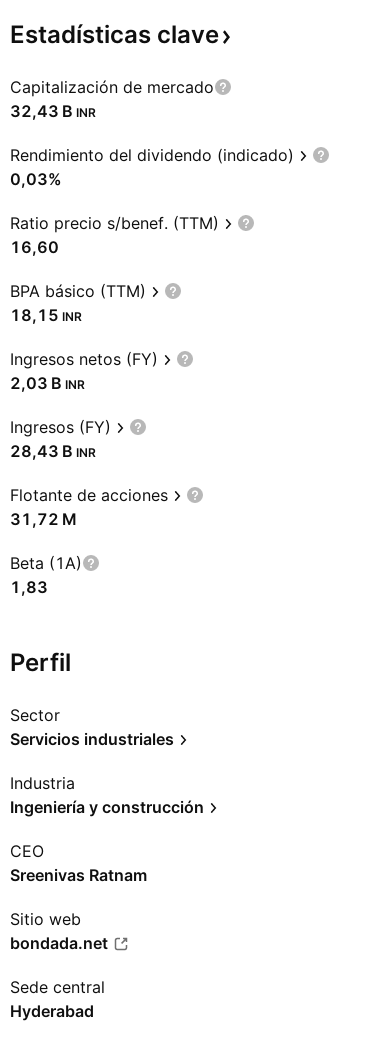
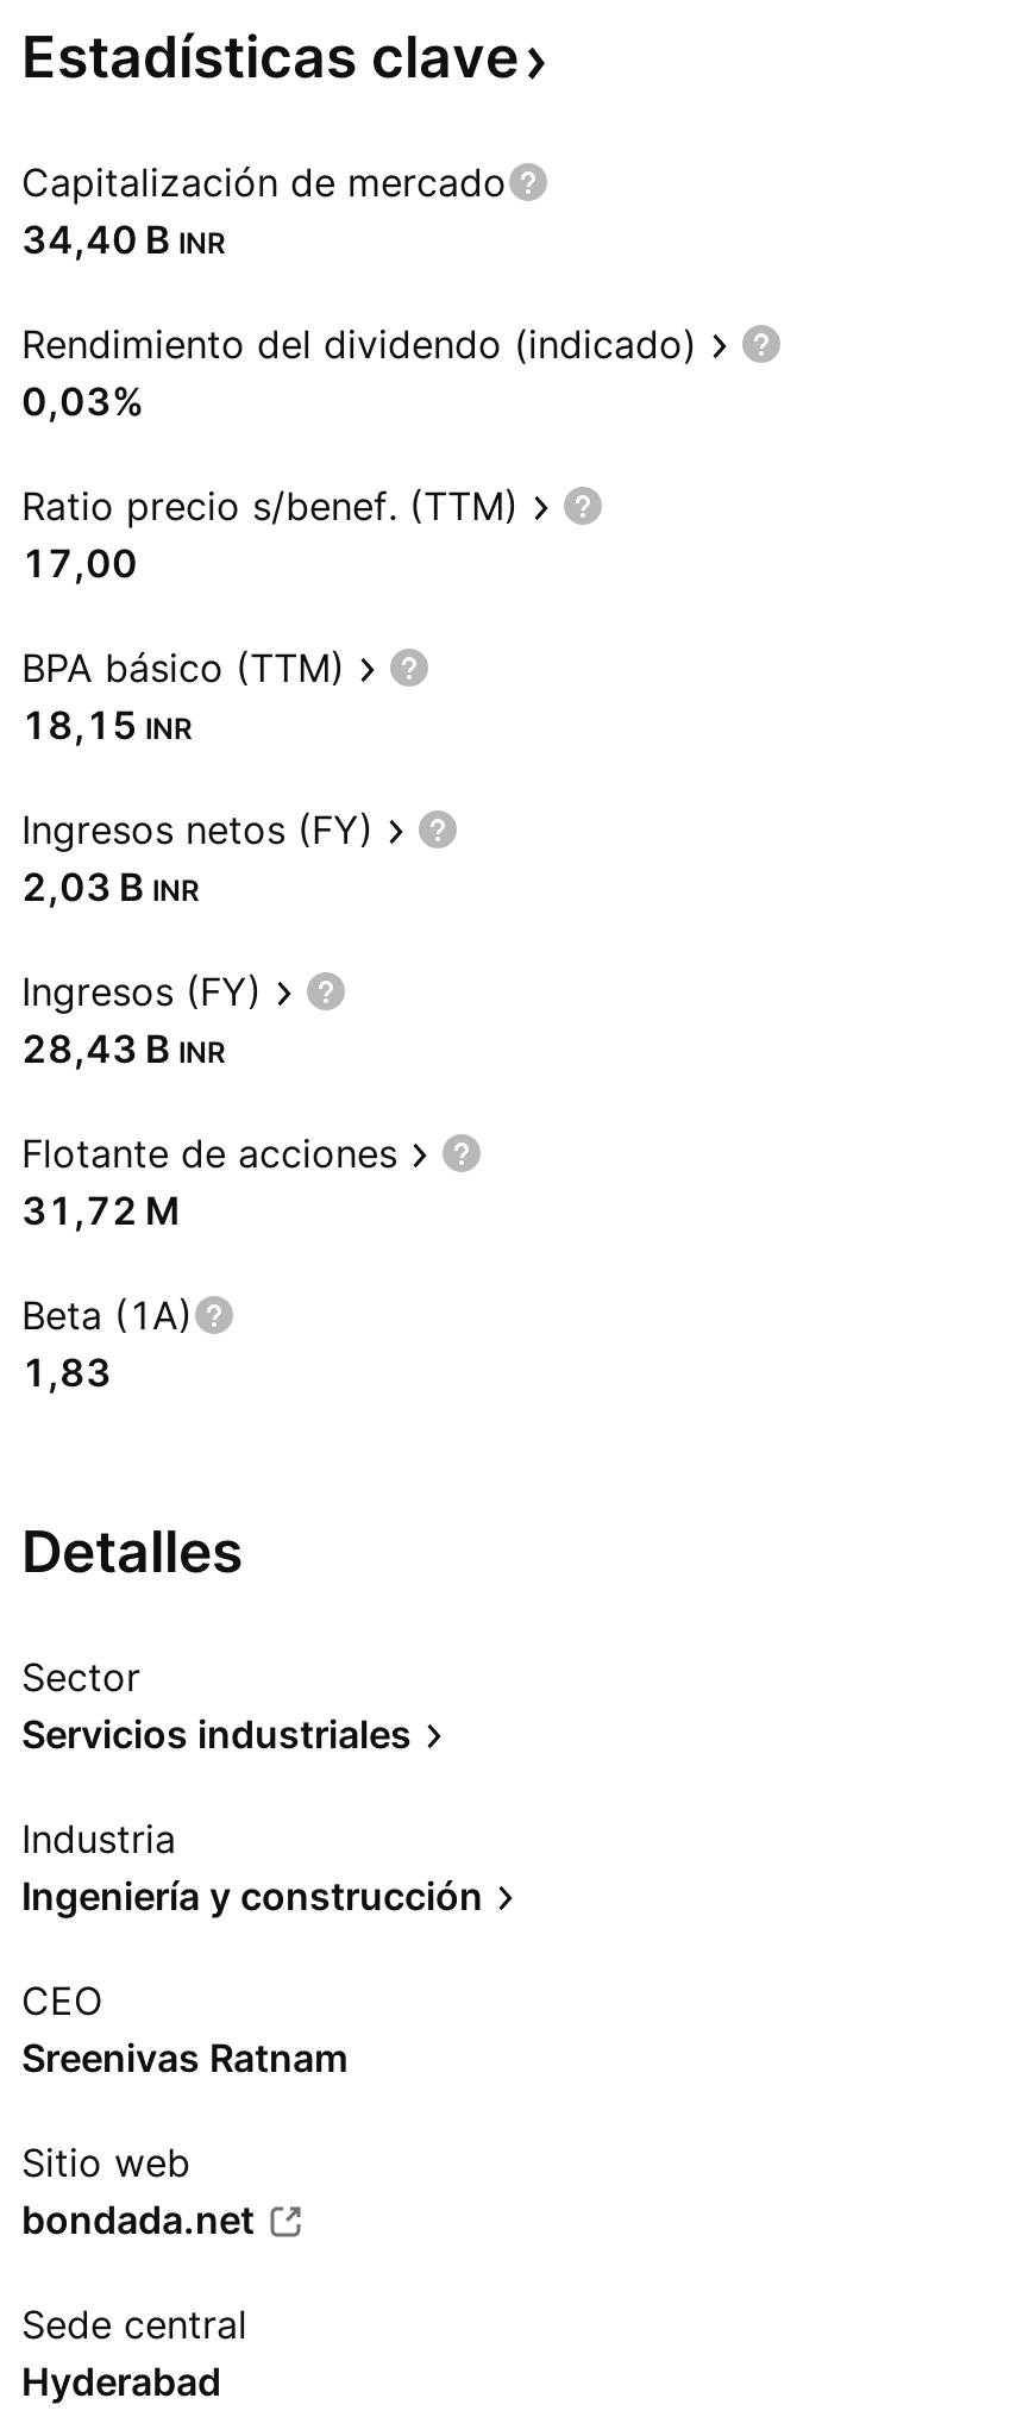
[10,101,96,121] 32,43 B INR -> [21,215,226,263] 34,40 B INR
[10,237,59,257] 16,60 -> [21,539,138,587] 17,00
[10,648,71,677] Perfil -> [21,1517,243,1586] Detalles

